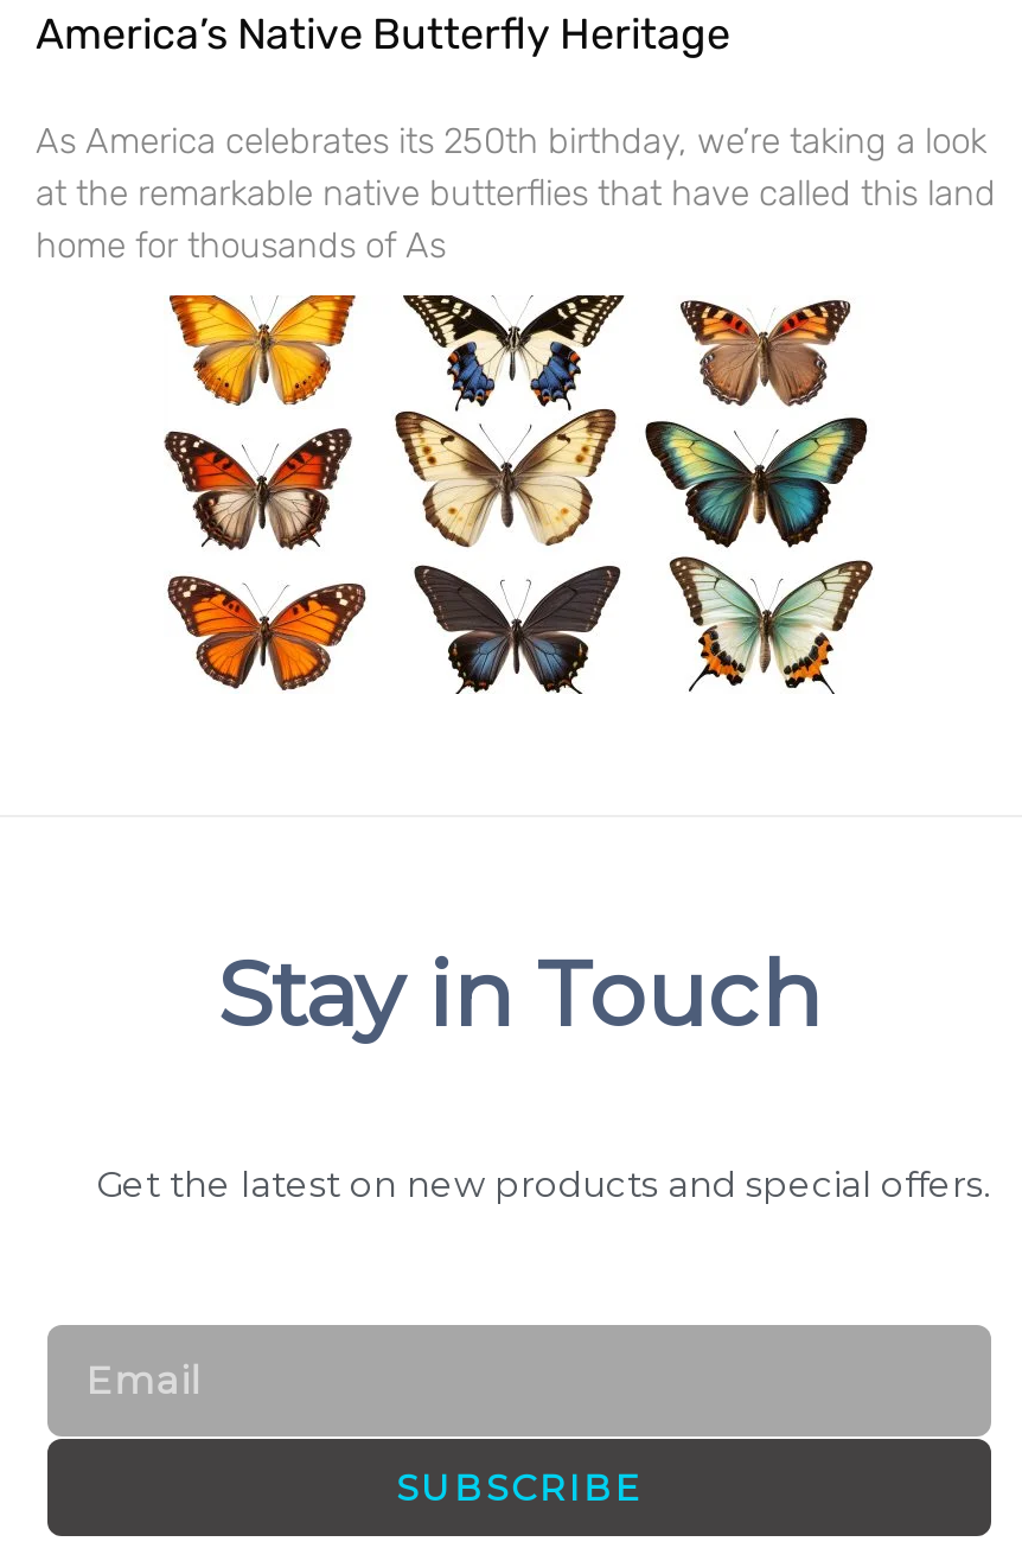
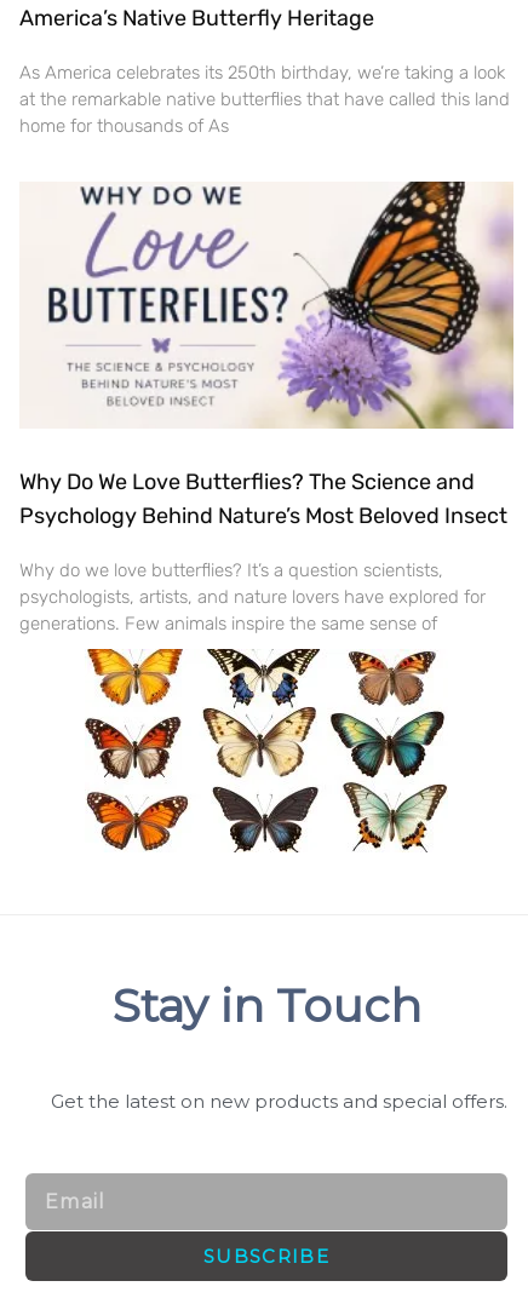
none -> [19,180,515,634] [image] | Why Do We Love Butterflies? The Science and | Psychology Behind Nature’s Most Beloved Insect | Why do we love butterflies? It’s a question scientists, | psychologists, artists, and nature lovers have explored for | generations. Few animals inspire the same sense of

